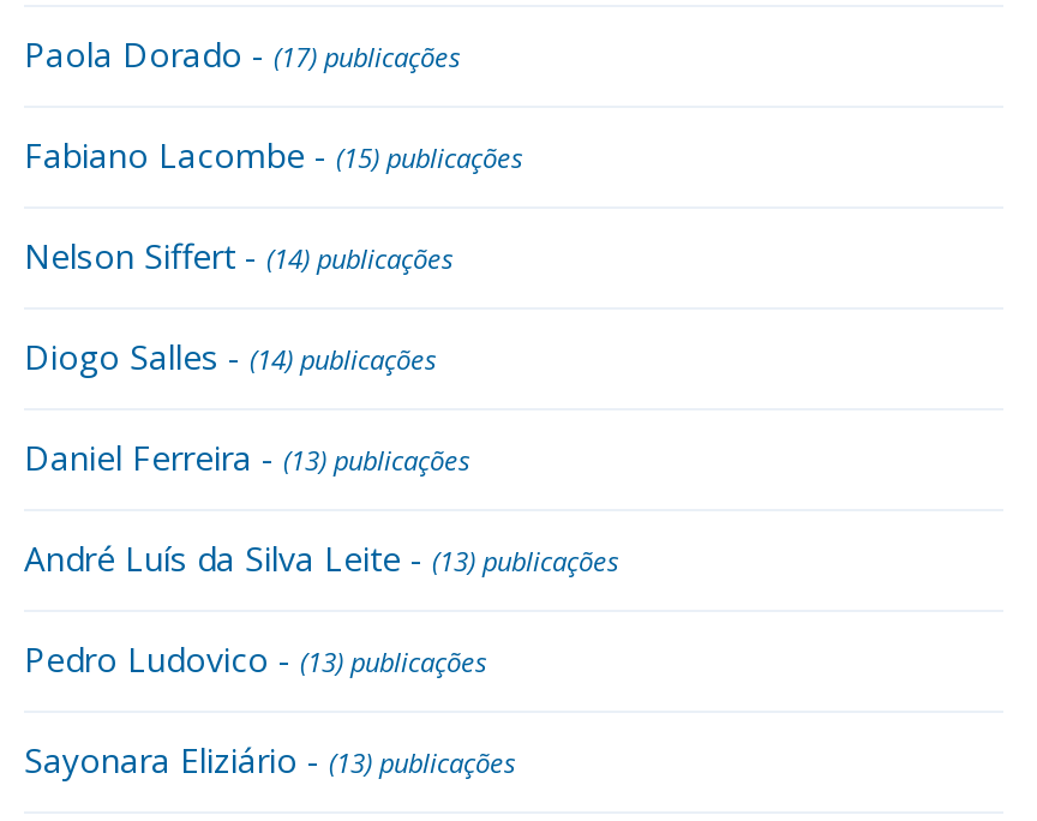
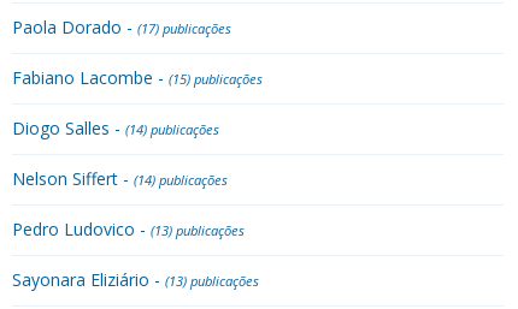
moved [24,233,454,278] -> [12,167,228,190]: Nelson Siffert - (14) publicações
[24,435,619,581] Daniel Ferreira - (13) publicações | André Luís da Silva Leite - (13) publicações -> none

